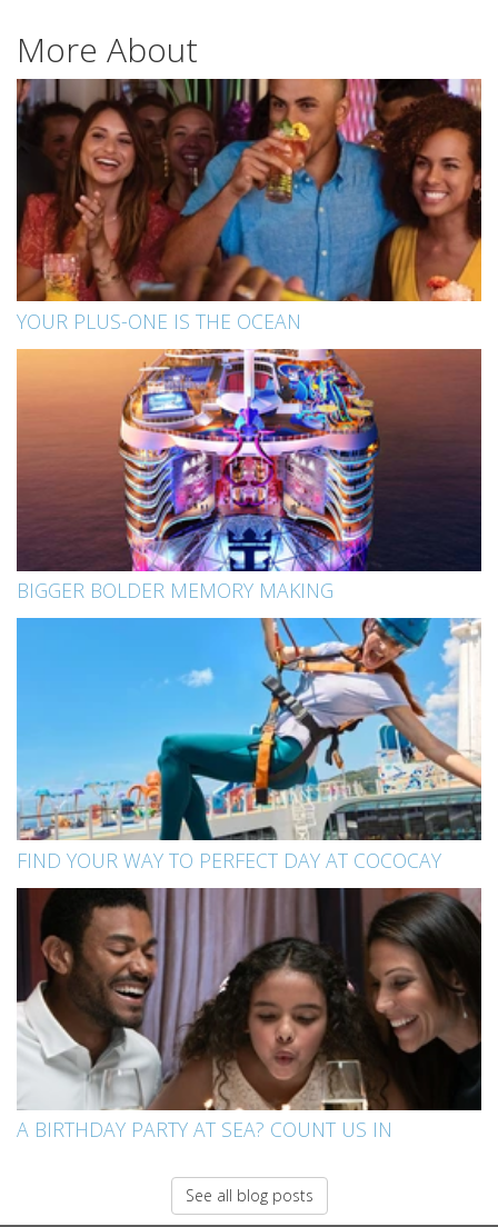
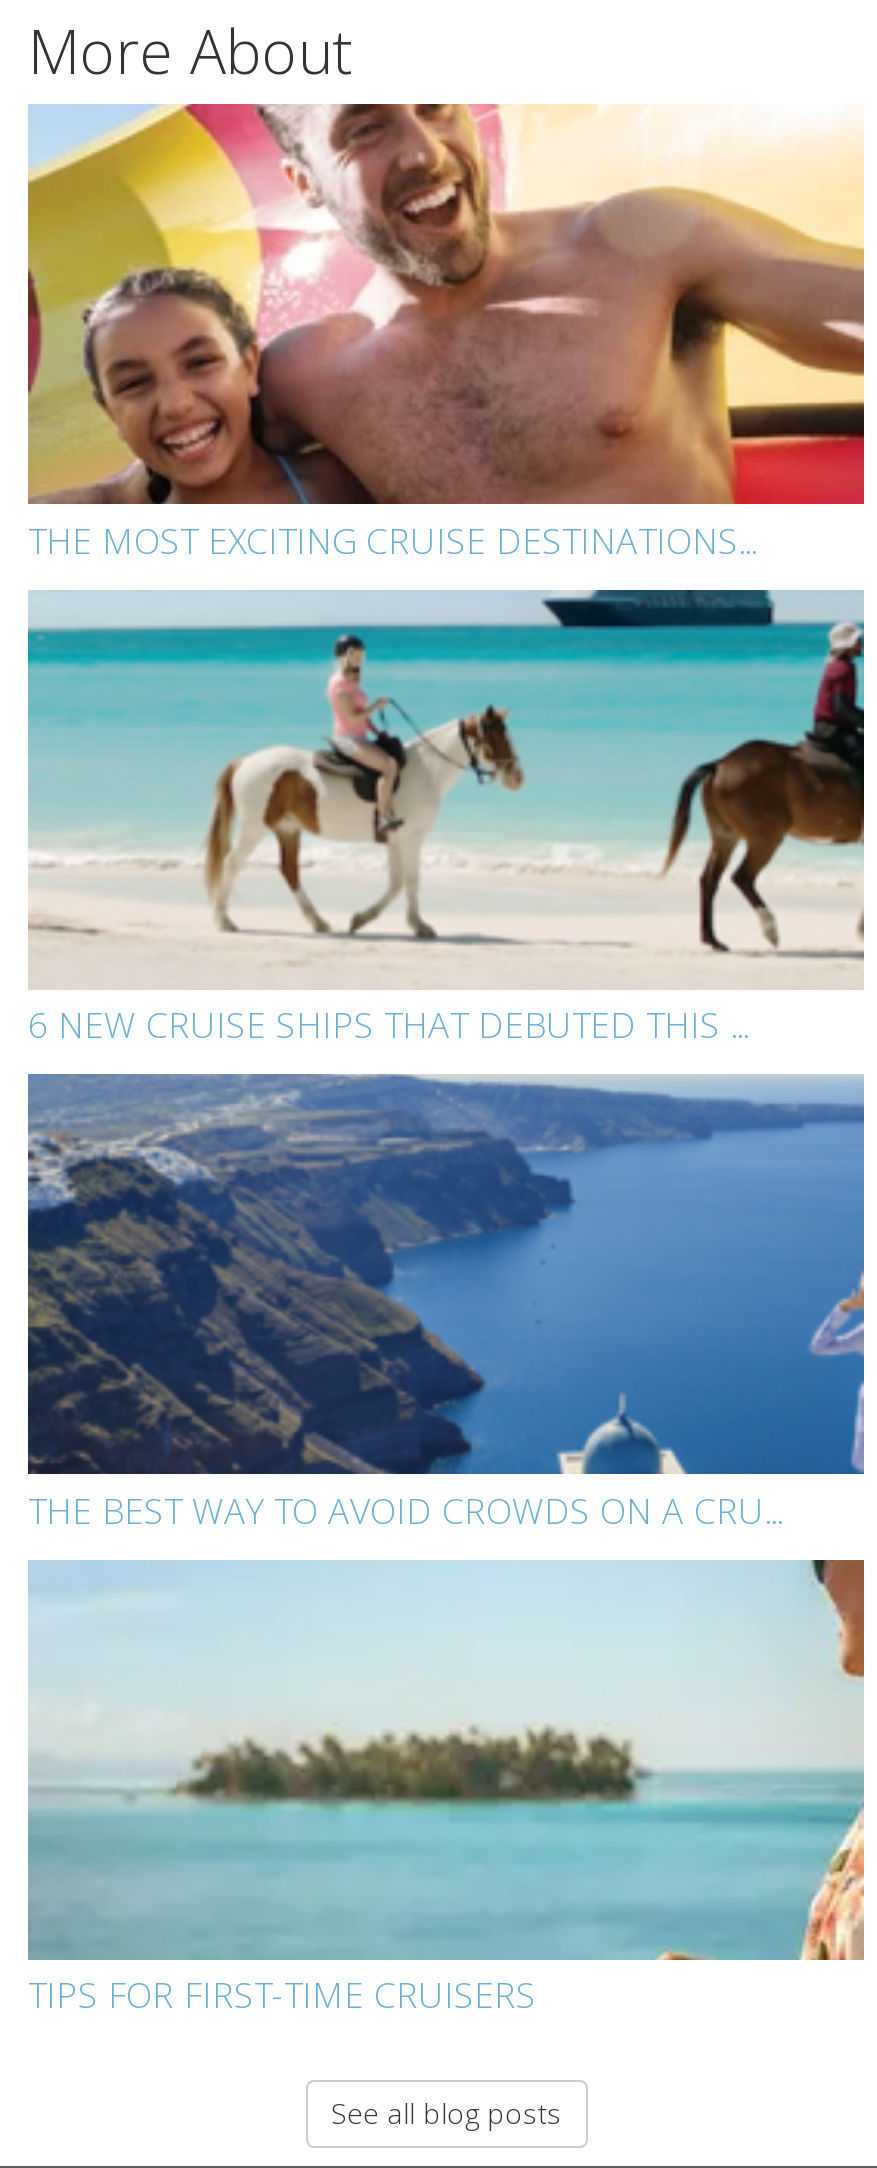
[16,78,482,334] [image] | YOUR PLUS-ONE IS THE OCEAN -> [26,102,866,563] [image] | THE MOST EXCITING CRUISE DESTINATIONS...
[16,348,482,604] [image] | BIGGER BOLDER MEMORY MAKING -> [26,588,866,1048] [image] | 6 NEW CRUISE SHIPS THAT DEBUTED THIS ...
[16,617,482,873] [image] | FIND YOUR WAY TO PERFECT DAY AT COCOCAY -> [26,1074,866,1533] [image] | THE BEST WAY TO AVOID CROWDS ON A CRU...
[16,887,482,1143] [image] | A BIRTHDAY PARTY AT SEA? COUNT US IN -> [28,1558,866,2018] [image] | TIPS FOR FIRST-TIME CRUISERS

